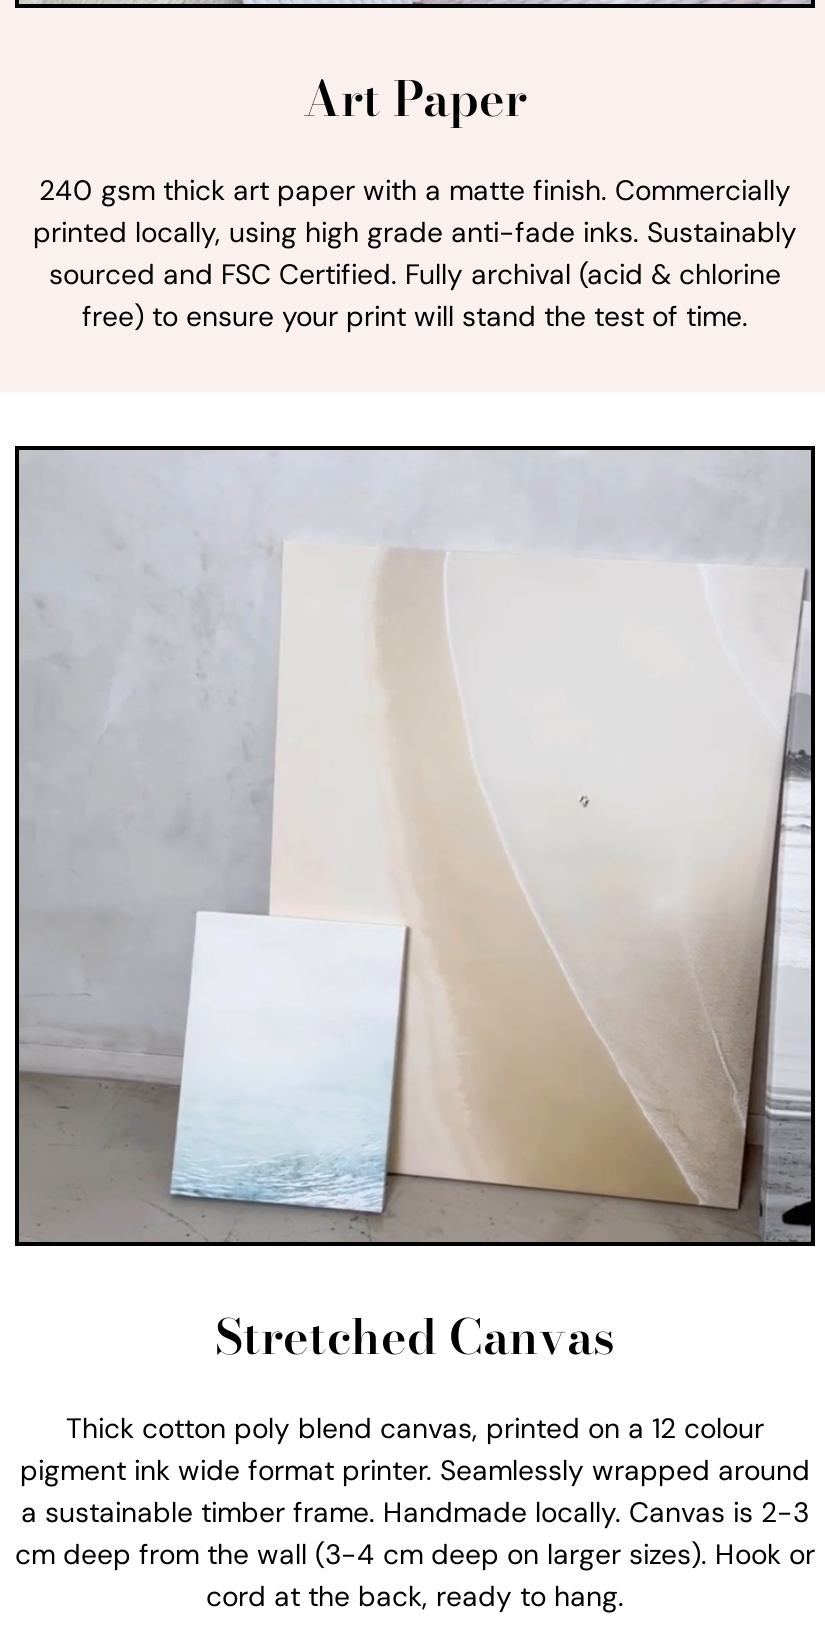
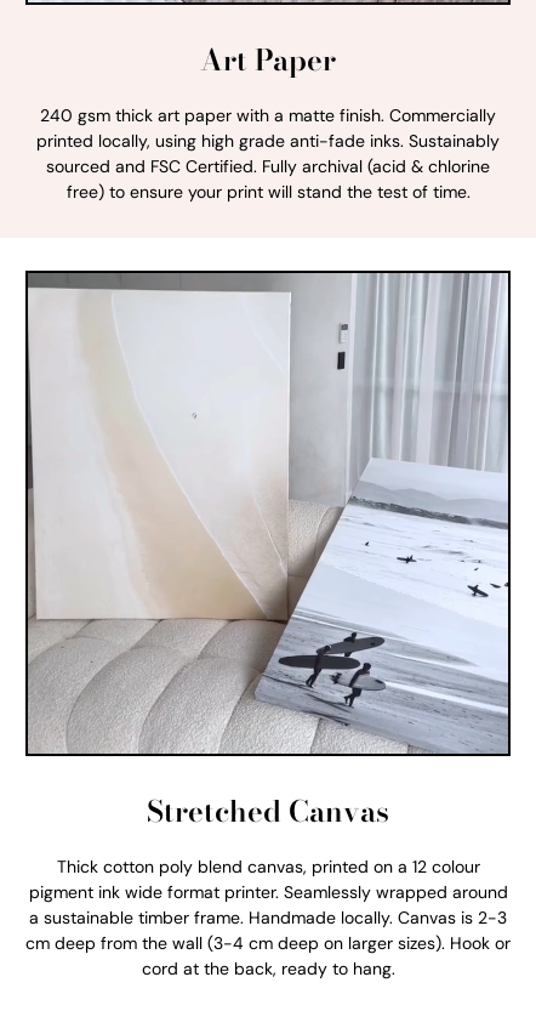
[17,450,813,1244] [image] -> [27,272,509,754] [image]

